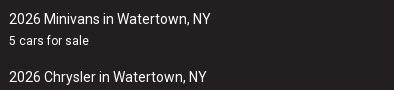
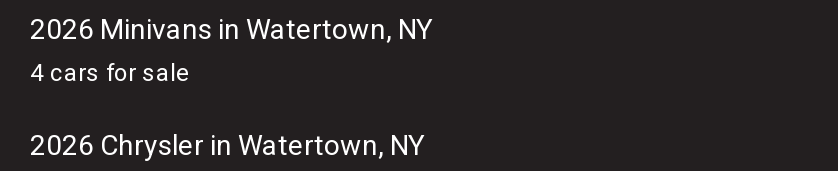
[9,34,89,48] 5 cars for sale -> [30,59,190,87] 4 cars for sale

